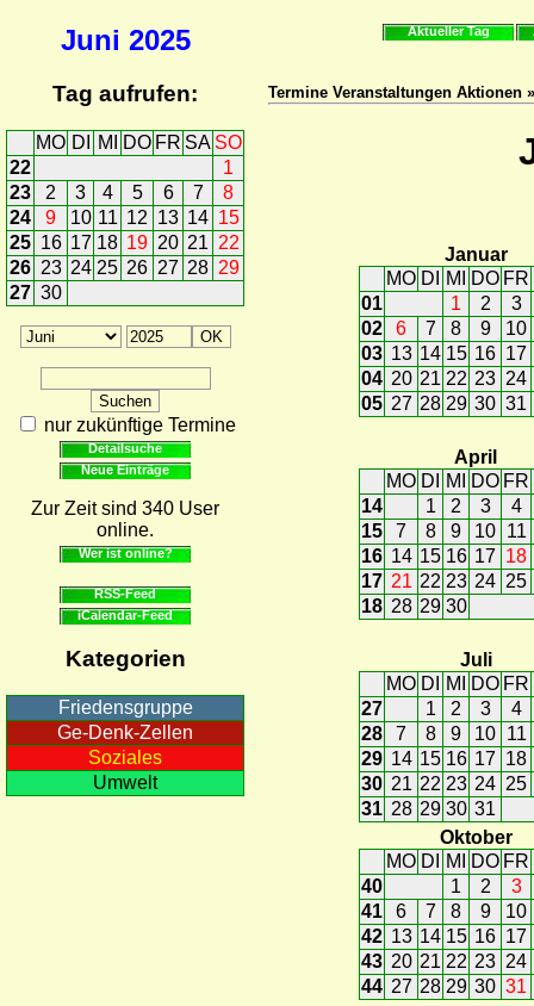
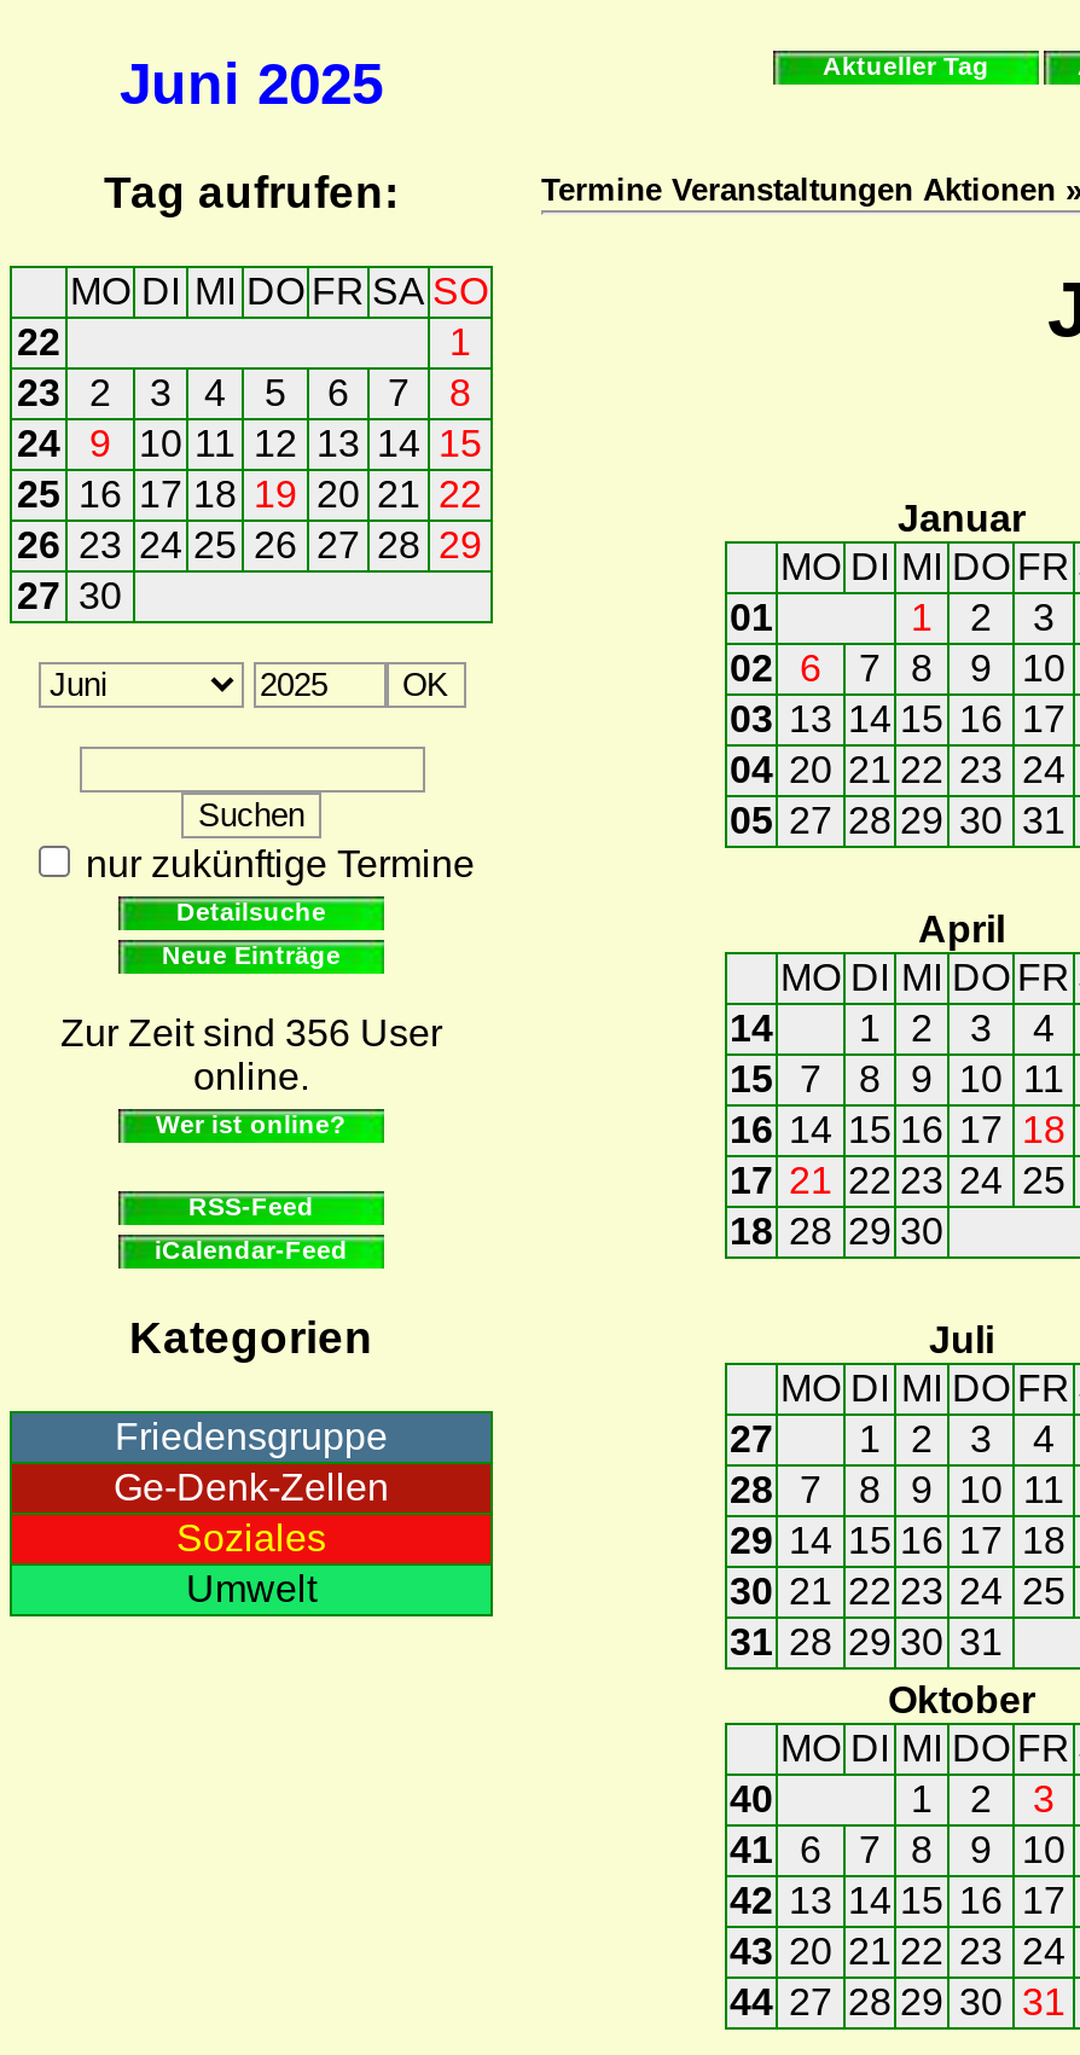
[31,498,219,518] Zur Zeit sind 340 User -> [60,1011,442,1052] Zur Zeit sind 356 User

